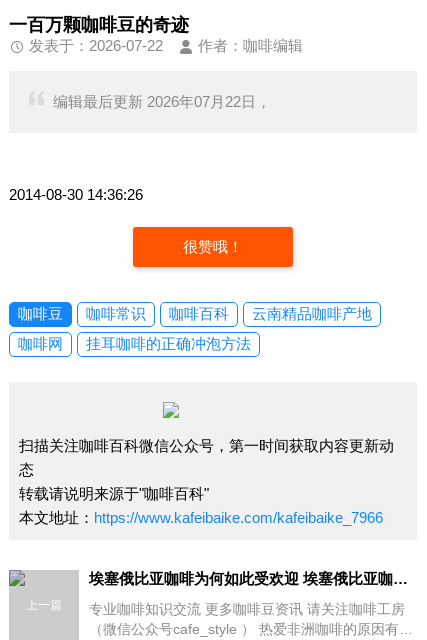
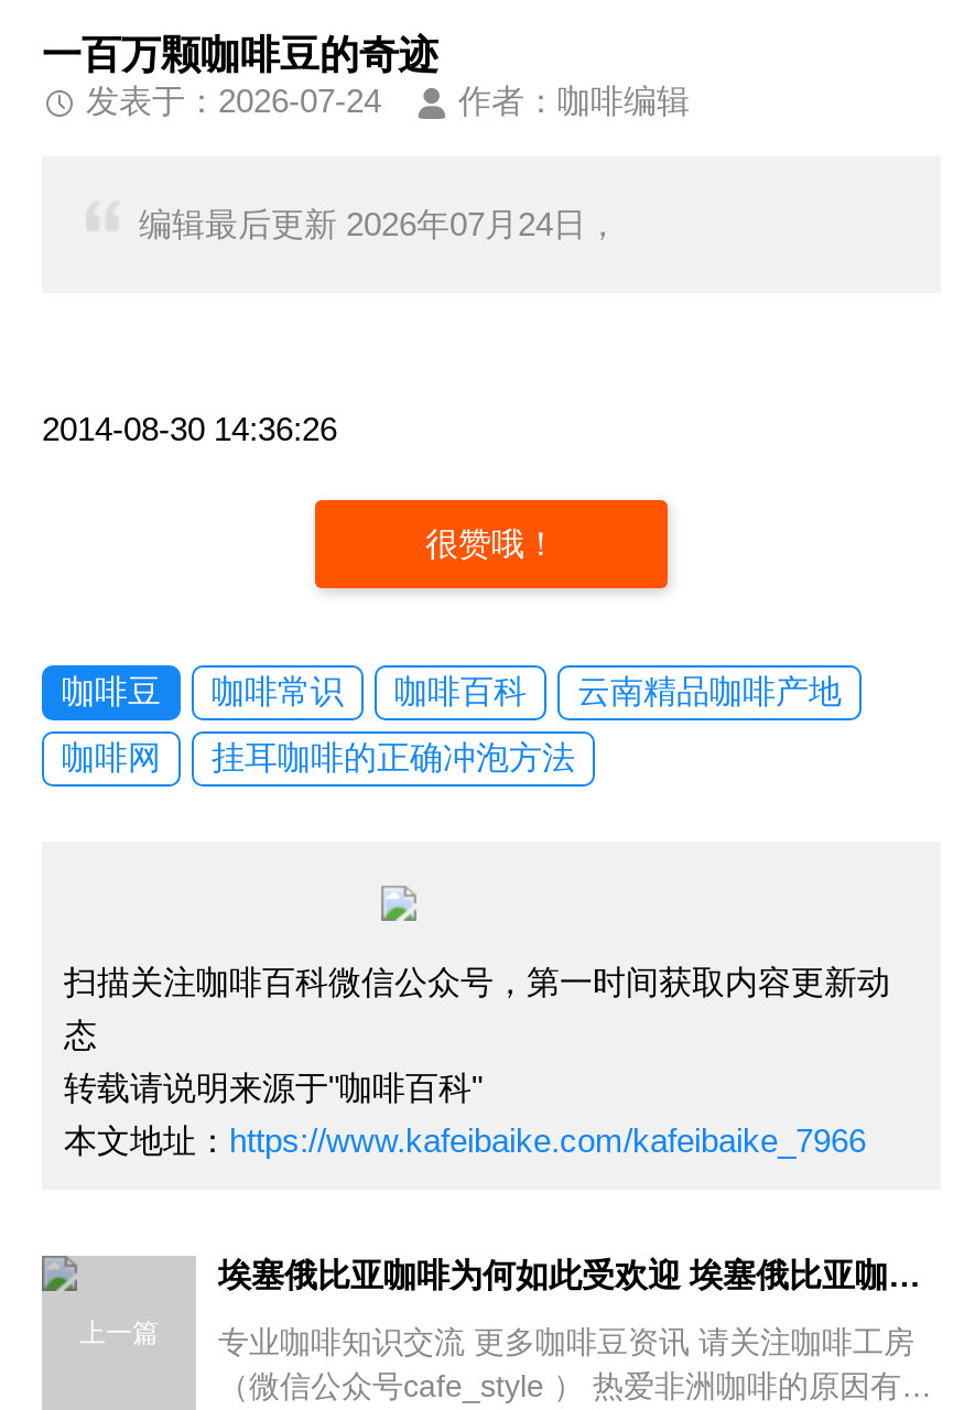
[29,37,163,54] 发表于：2026-07-22 -> [86,82,381,119] 发表于：2026-07-24
[53,93,271,110] 编辑最后更新 2026年07月22日， -> [139,205,619,242] 编辑最后更新 2026年07月24日，

